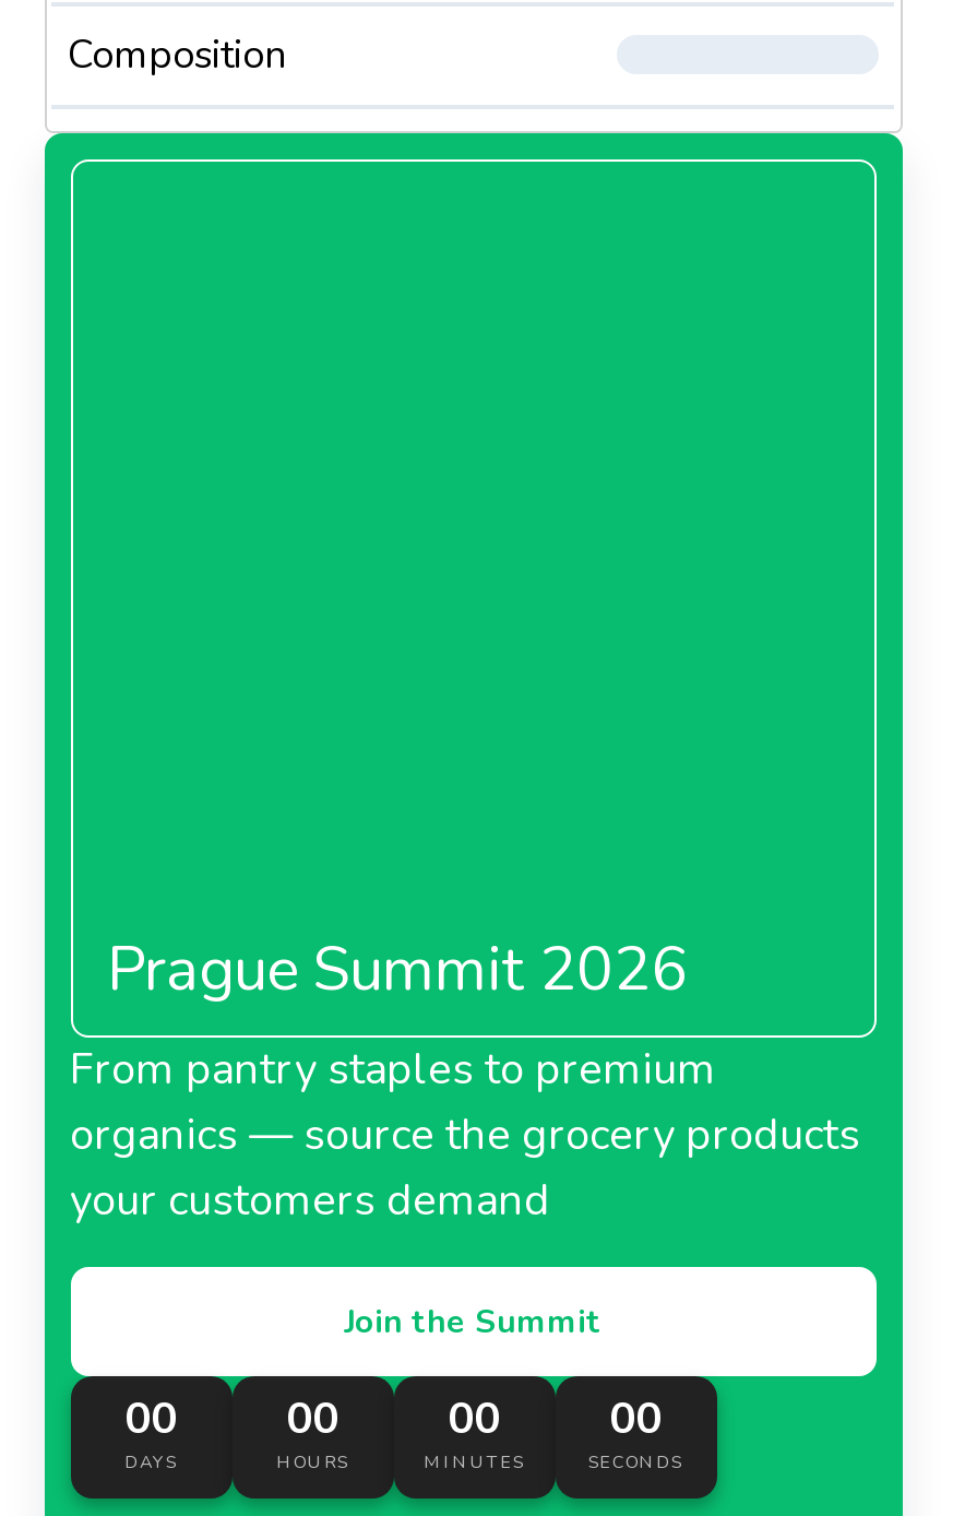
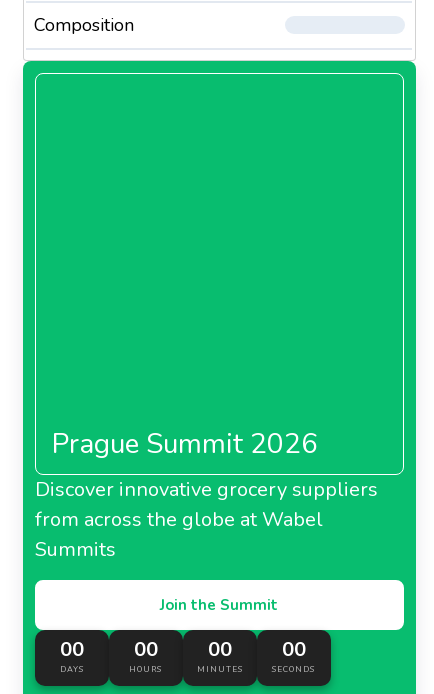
[70,1039,860,1229] From pantry staples to premium | organics — source the grocery products | your customers demand -> [34,475,377,562] Discover innovative grocery suppliers | from across the globe at Wabel | Summits

